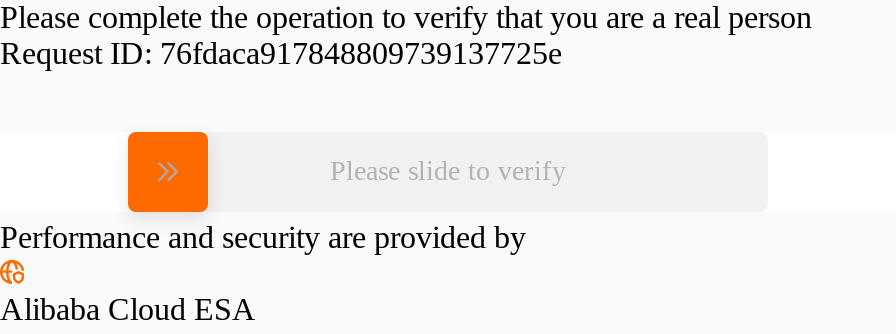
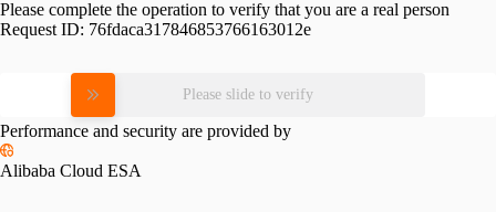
[0,36,562,70] Request ID: 76fdaca917848809739137725e -> [0,20,311,39] Request ID: 76fdaca317846853766163012e

